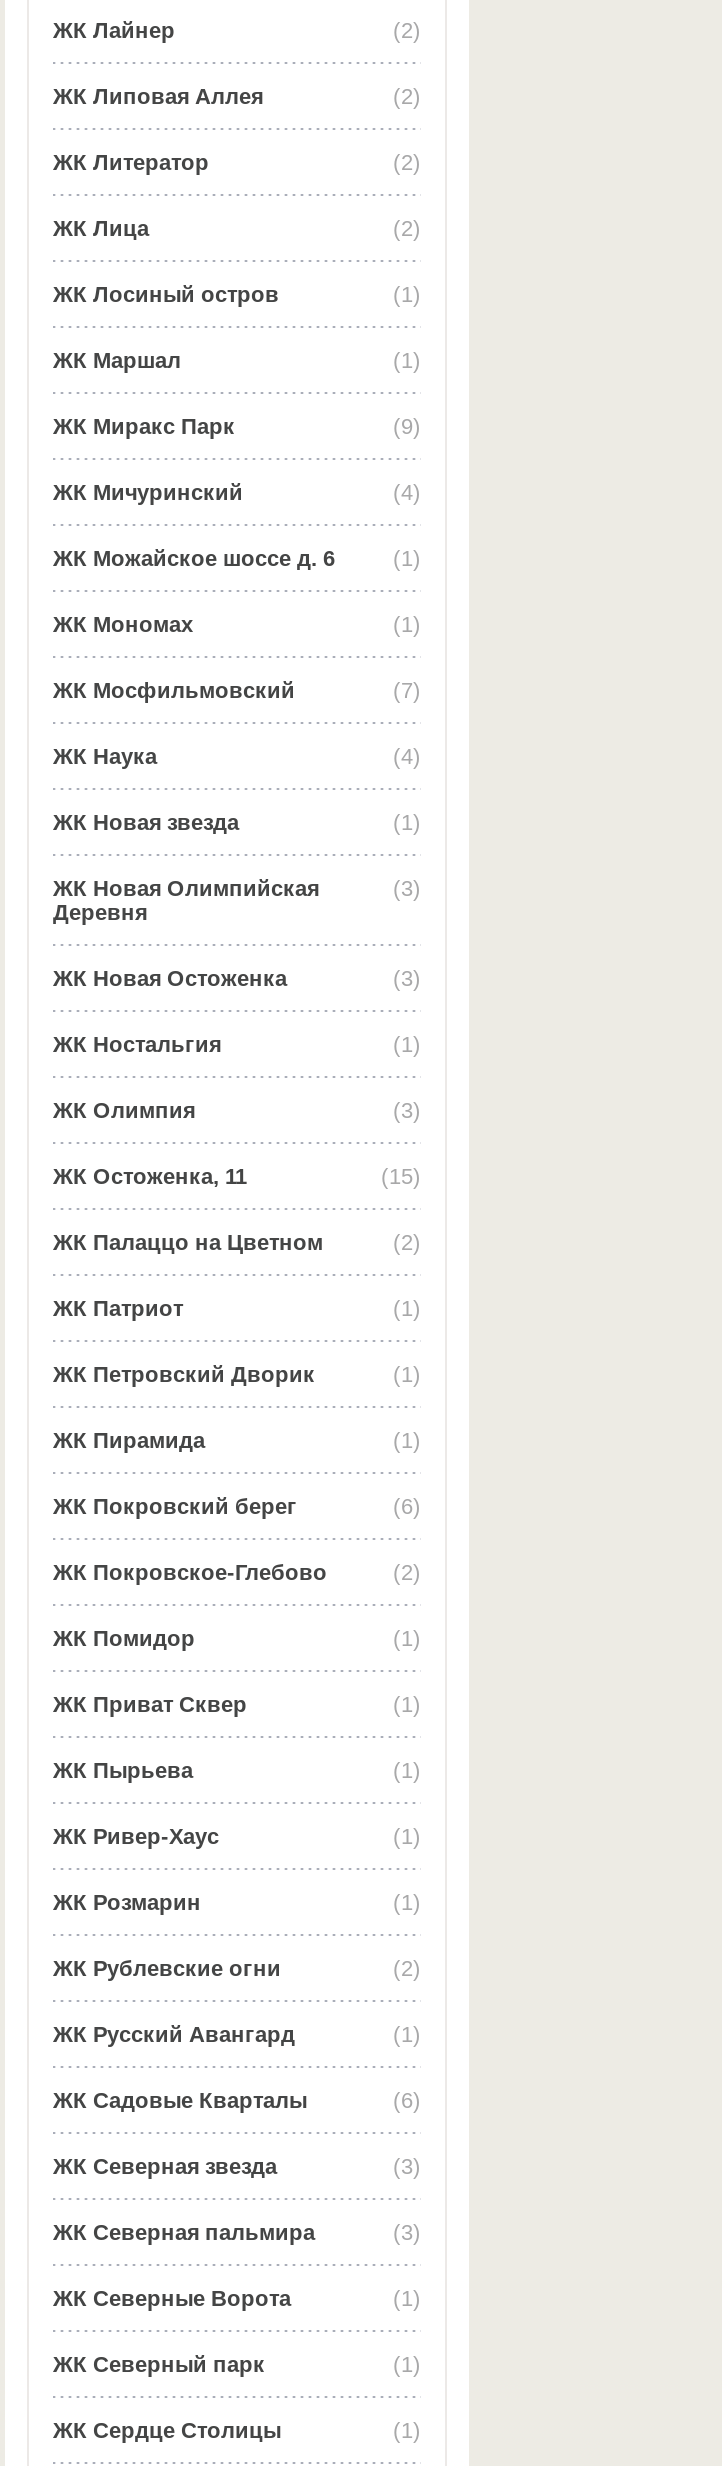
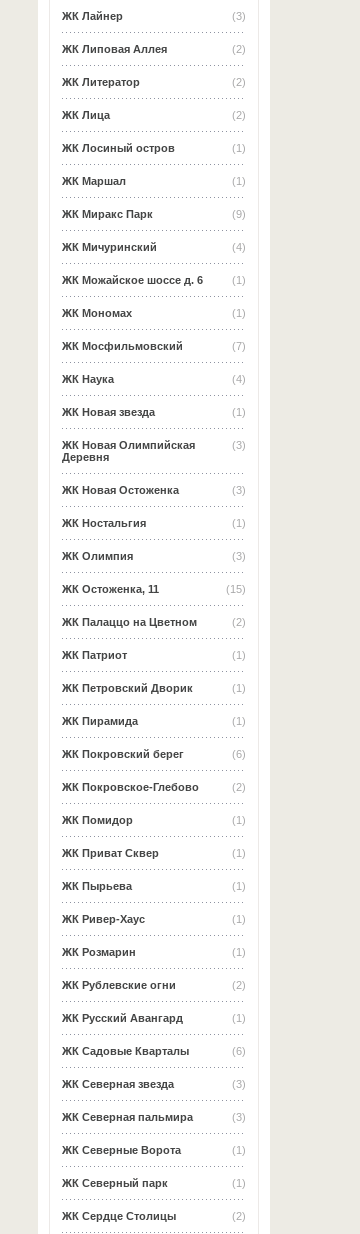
[393,19,421,43] (2) -> [232,10,246,22] (3)
[393,2419,421,2443] (1) -> [232,1210,246,1222] (2)

